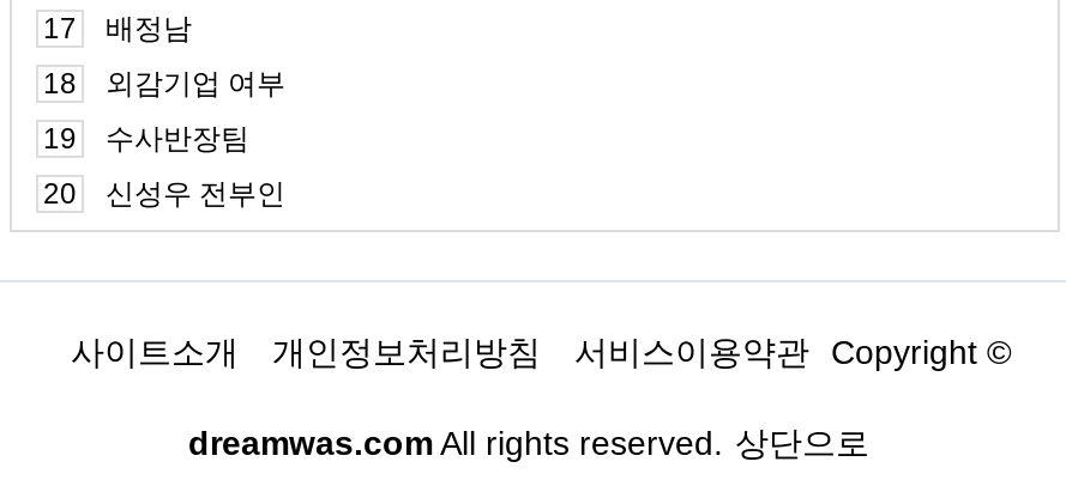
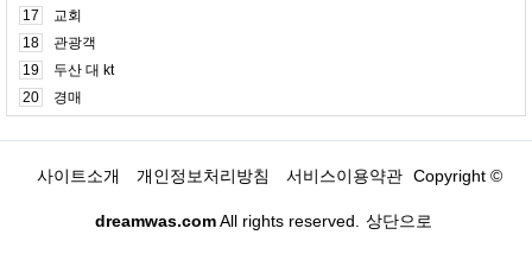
[106,12,192,45] 배정남 -> [53,7,82,24] 교회
[106,67,285,101] 외감기업 여부 -> [53,34,96,51] 관광객
[106,122,249,156] 수사반장팀 -> [53,62,114,78] 두산 대 kt
[106,177,285,211] 신성우 전부인 -> [53,89,82,106] 경매

